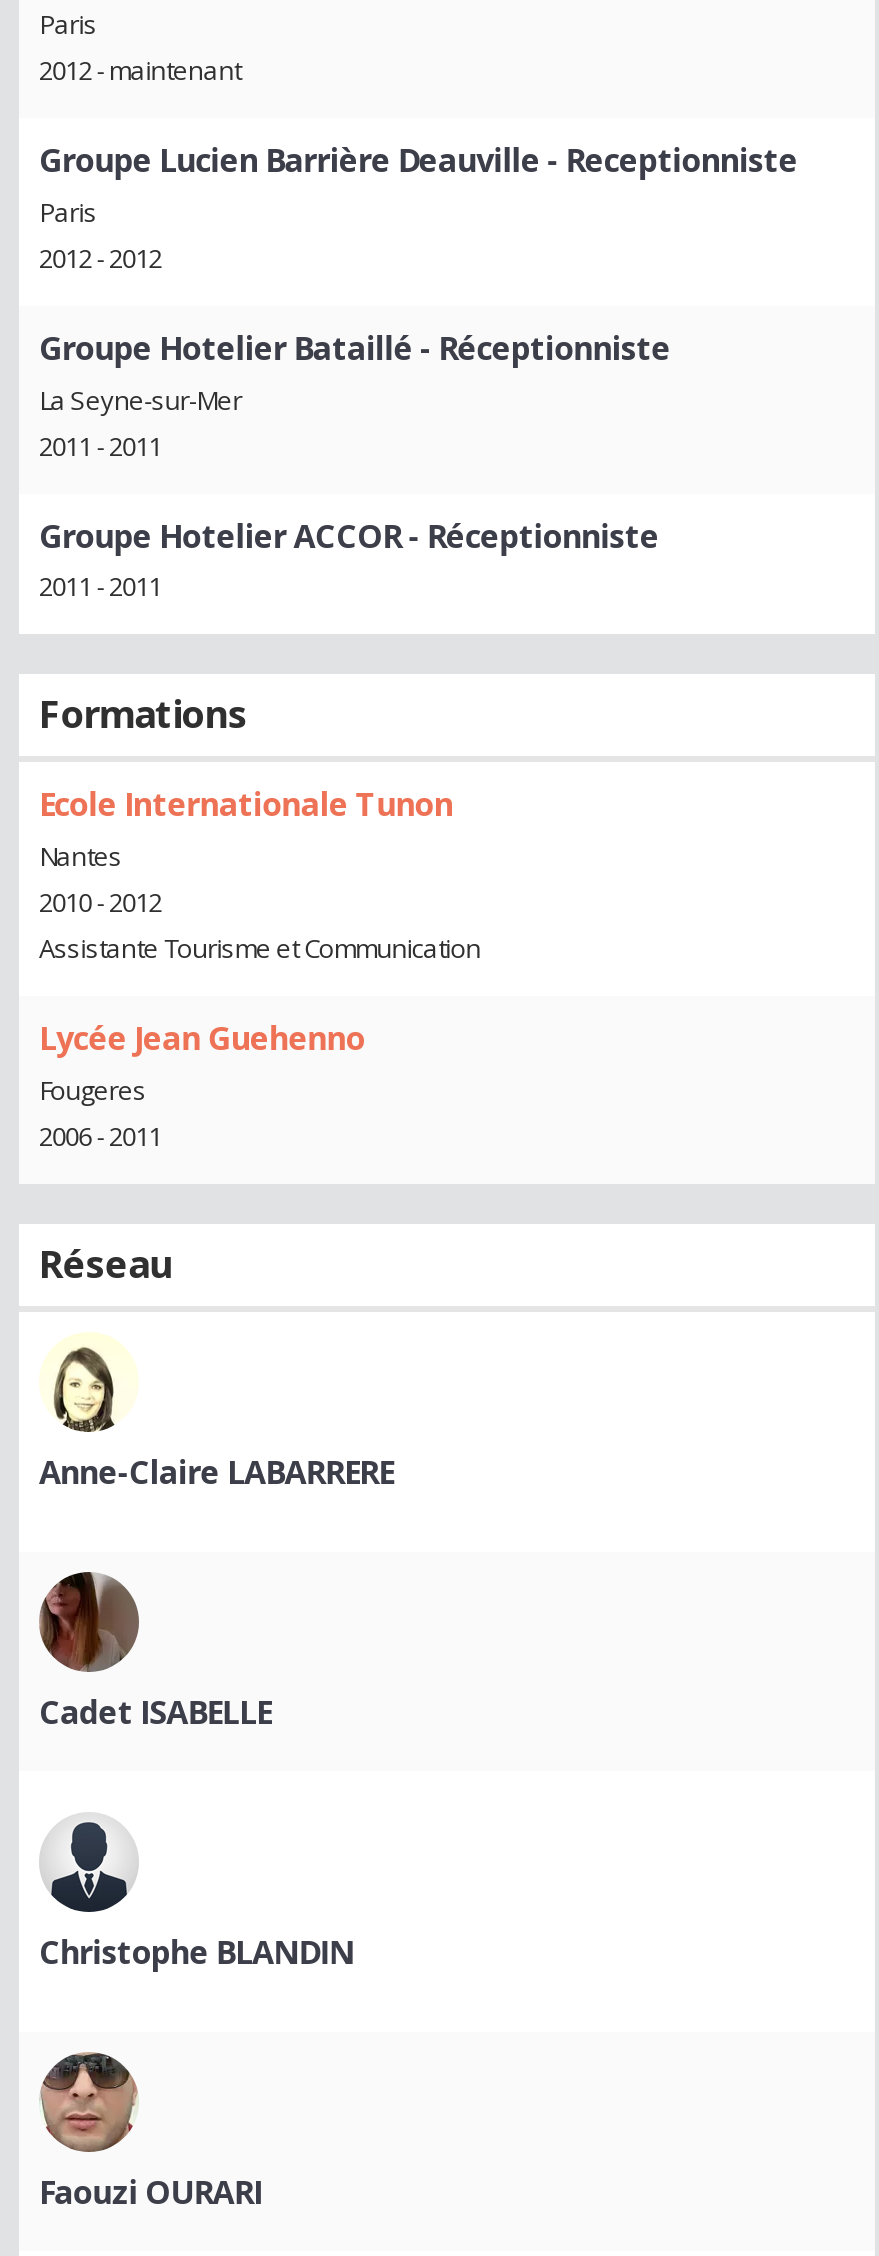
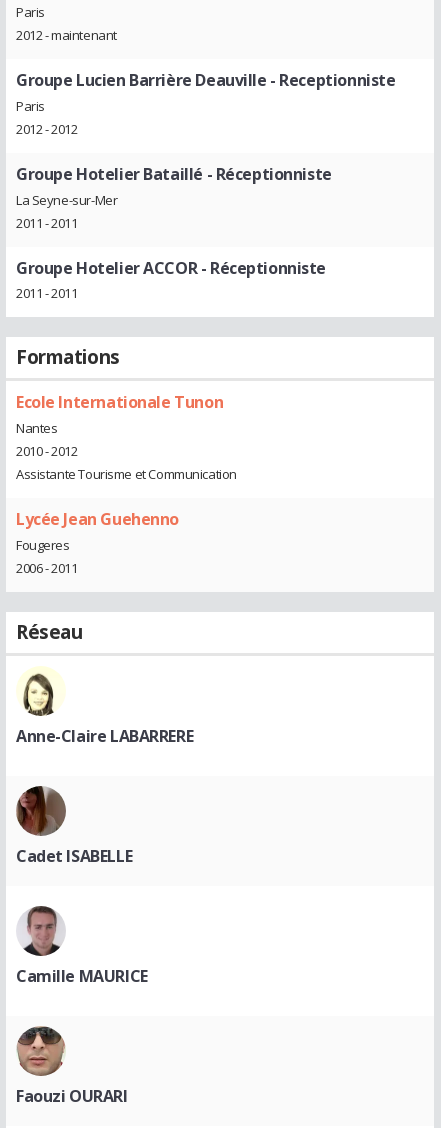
[39,1812,354,1973] [image] | Christophe BLANDIN -> [16,905,148,987] [image] | Camille MAURICE

